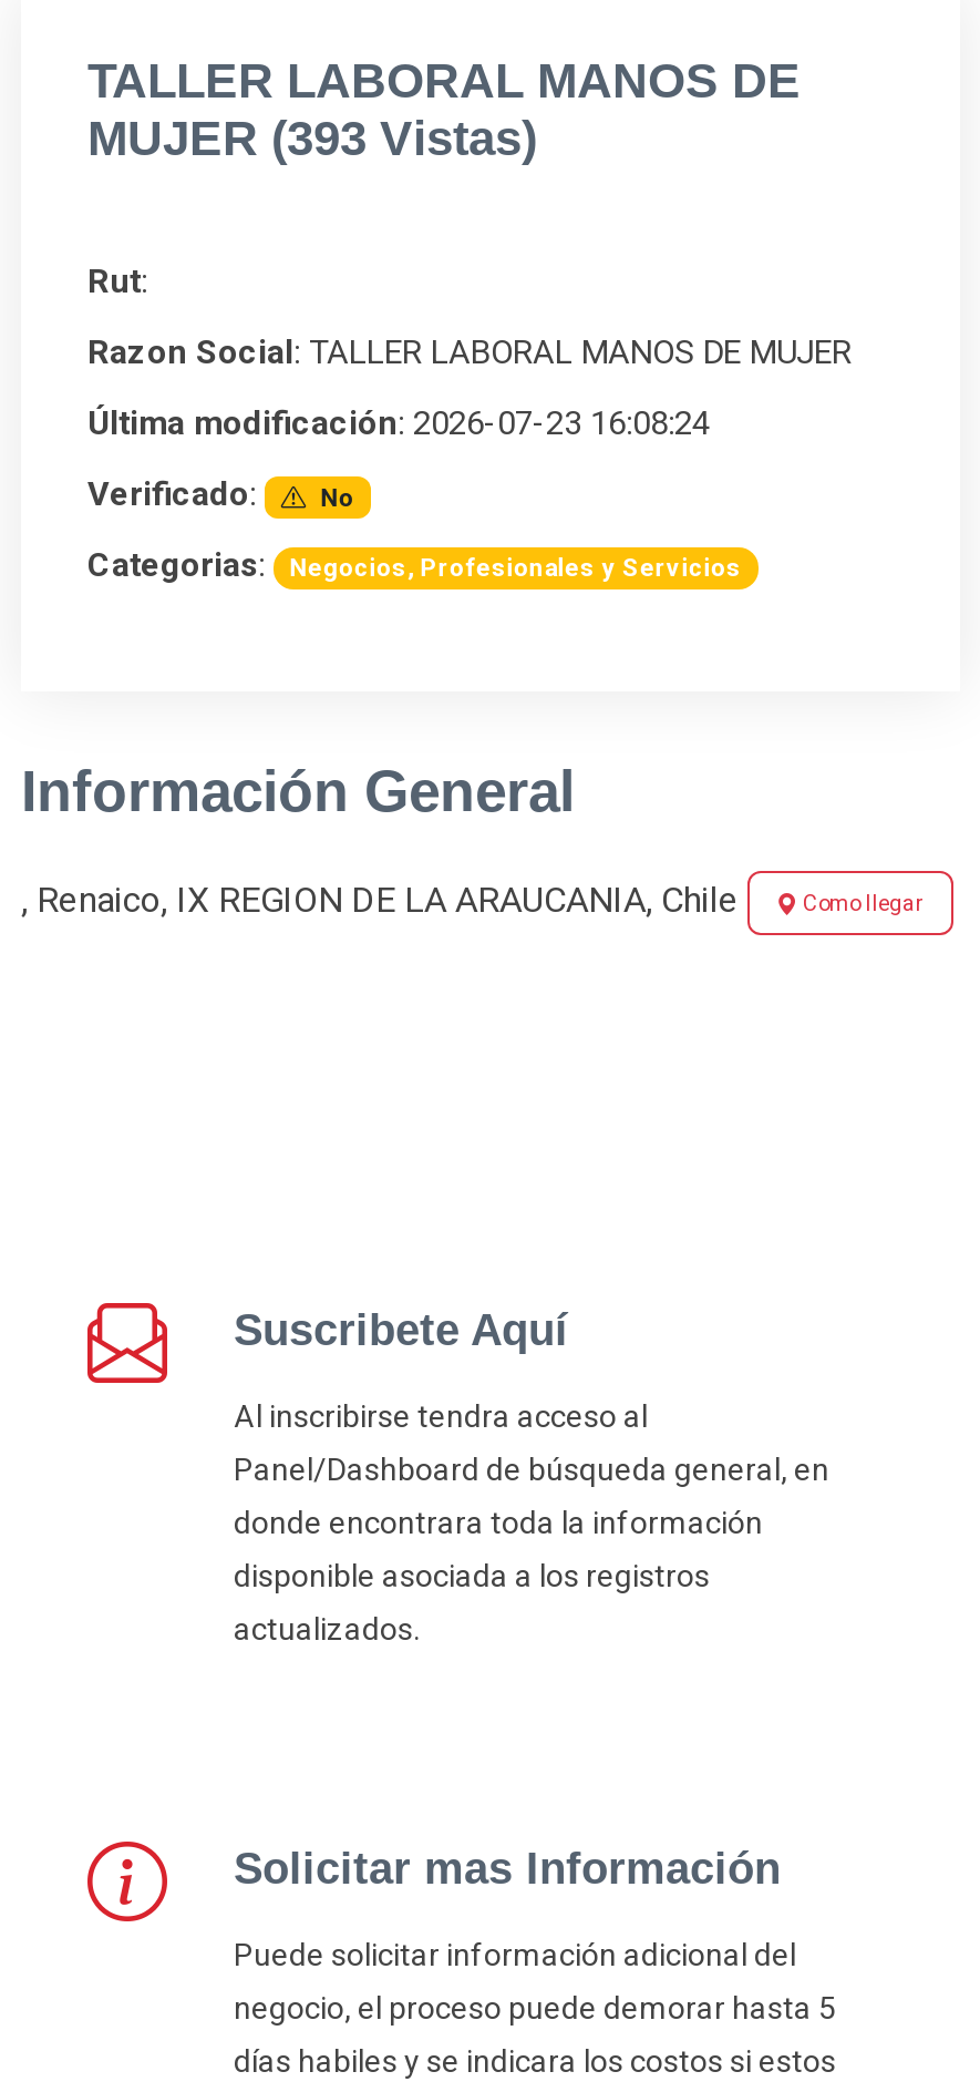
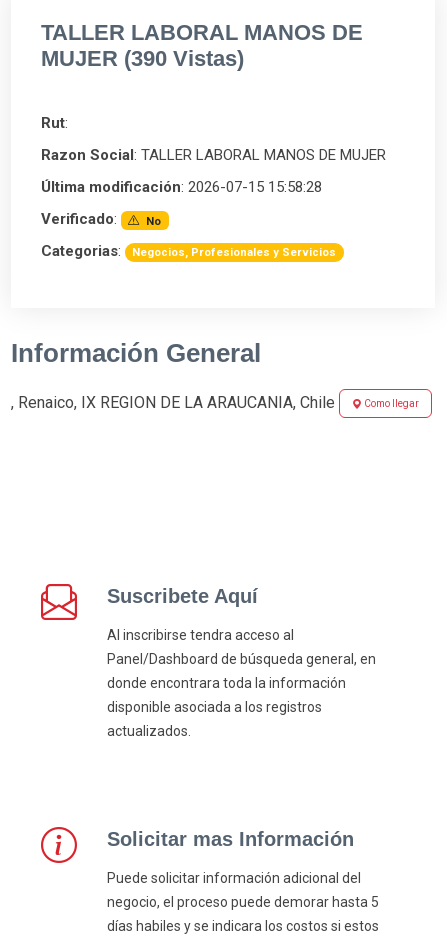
[87,111,537,167] MUJER (393 Vistas) -> [41,46,244,71] MUJER (390 Vistas)
[87,404,710,444] Última modificación: 2026-07-23 16:08:24 -> [41,178,322,196] Última modificación: 2026-07-15 15:58:28

